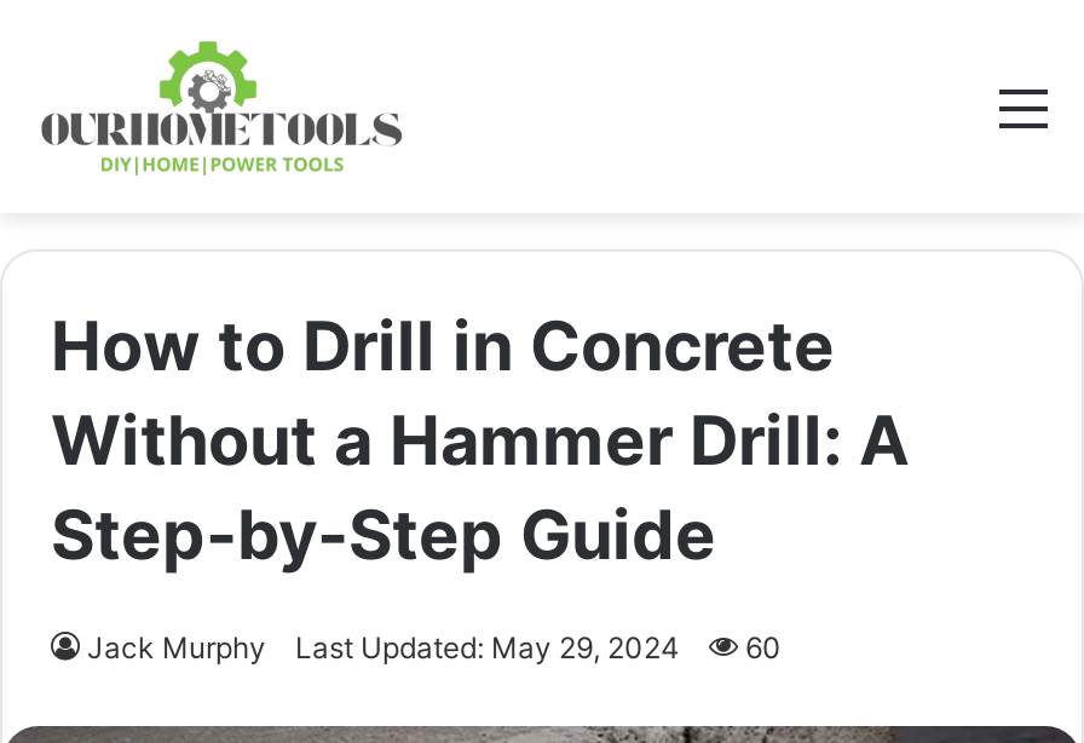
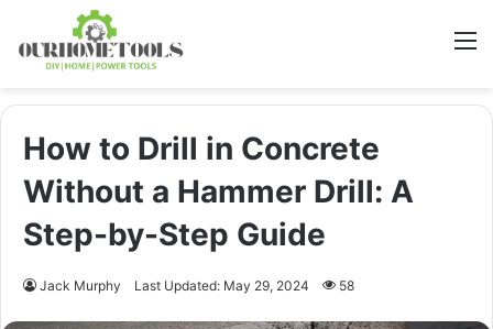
[87,629,782,666] Jack Murphy Last Updated: May 29, 2024 60 -> [40,277,354,294] Jack Murphy Last Updated: May 29, 2024 58

